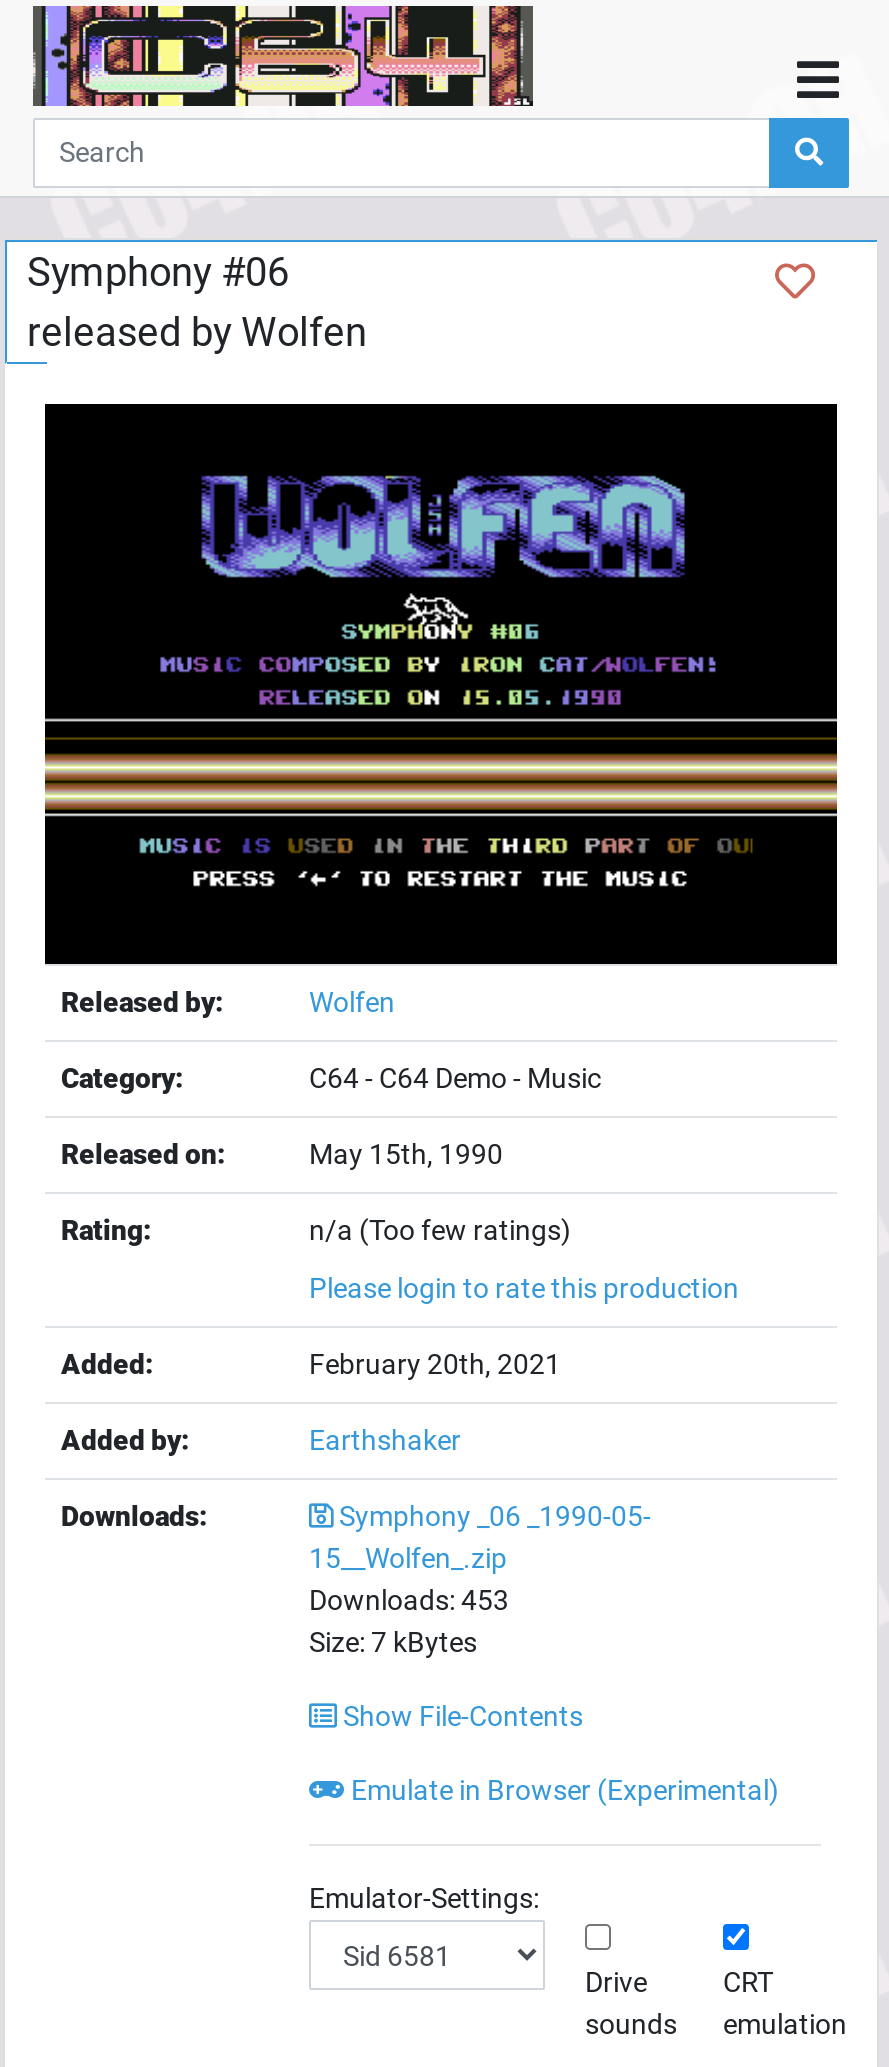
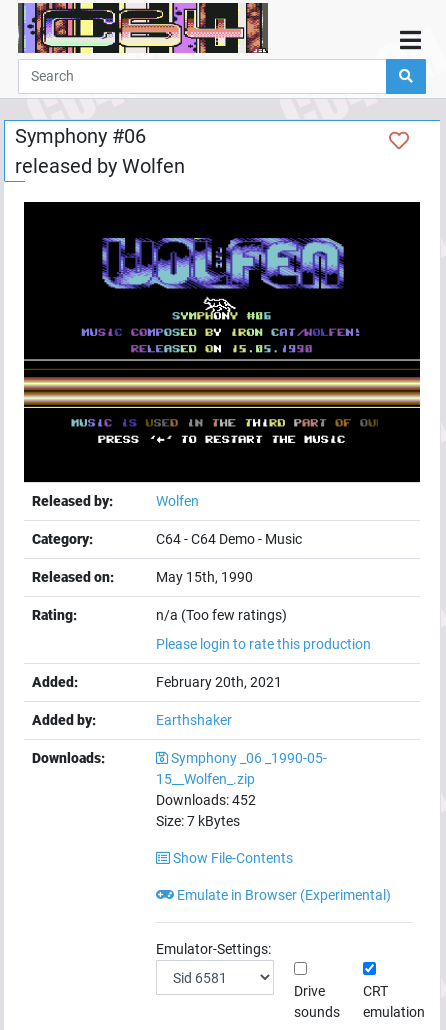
[309,1584,509,1616] Downloads: 453 -> [156,792,256,808] Downloads: 452

